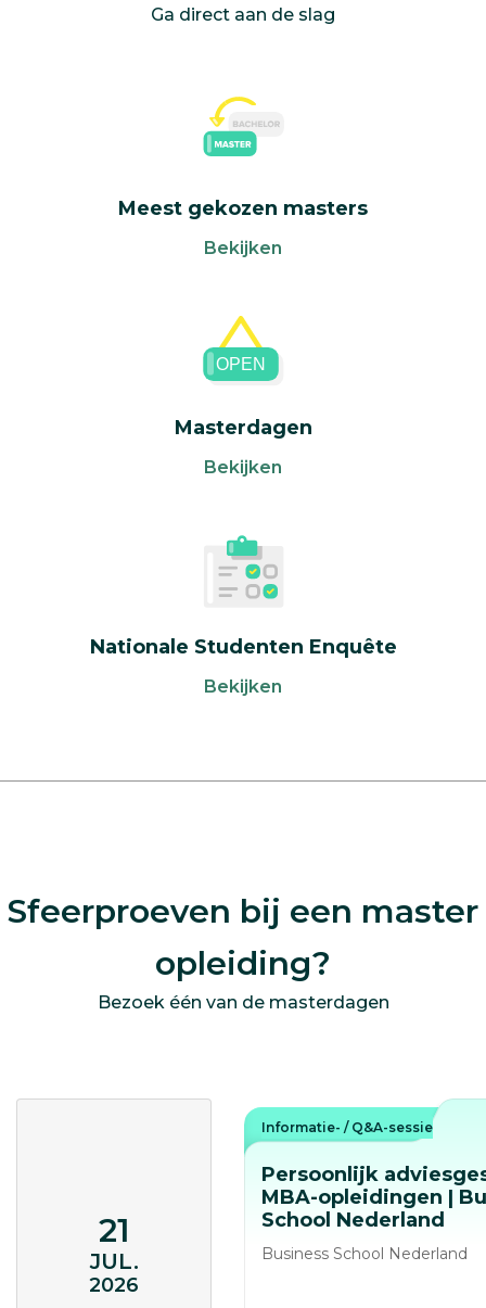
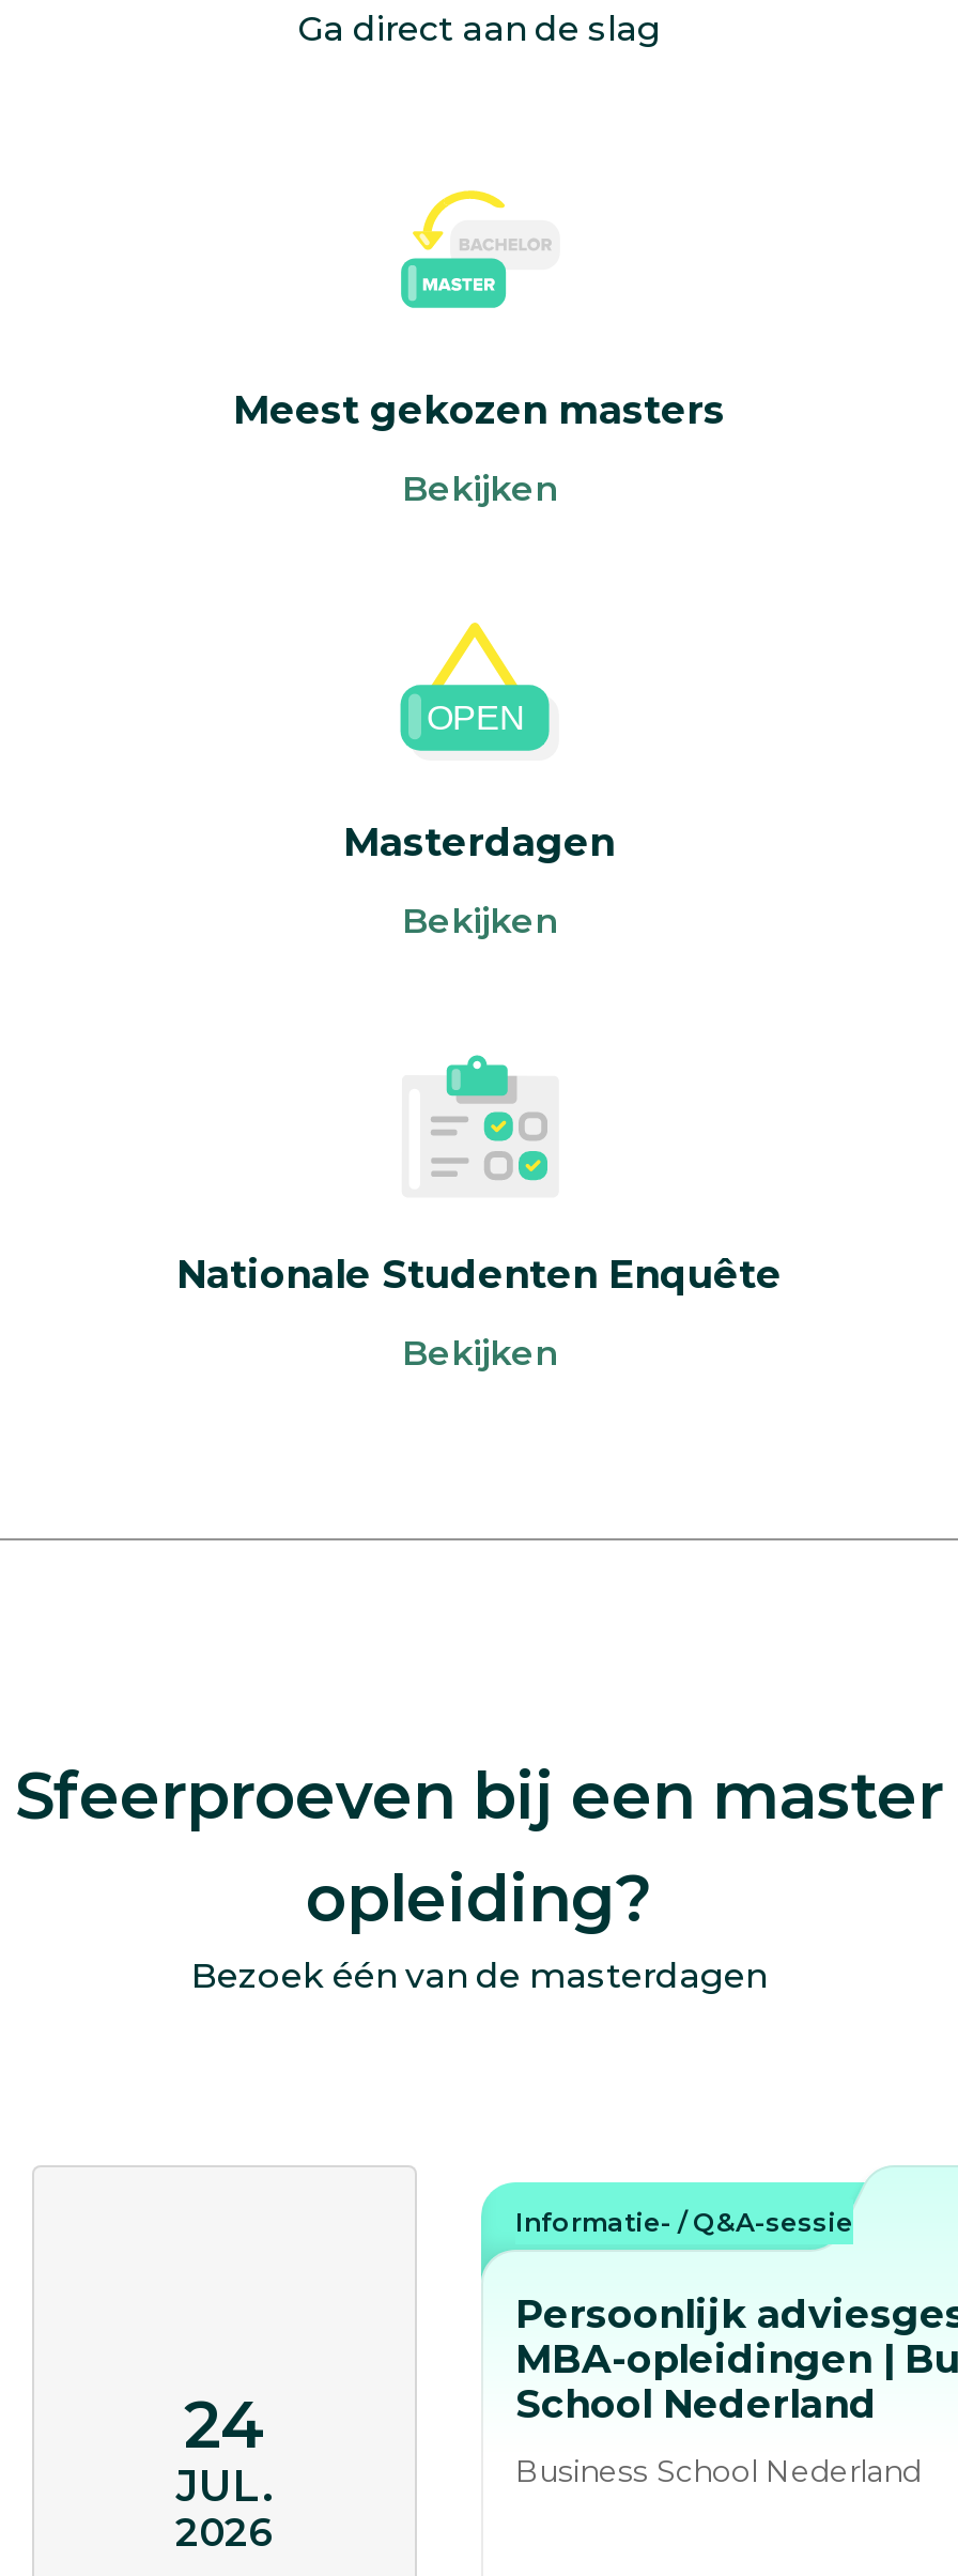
[98,1210,130,1250] 21 -> [184,2385,265,2464] 24

